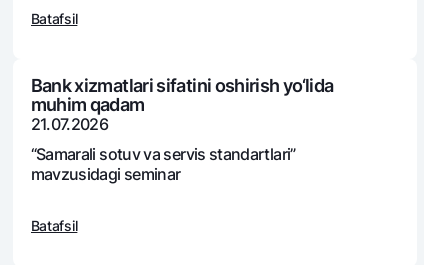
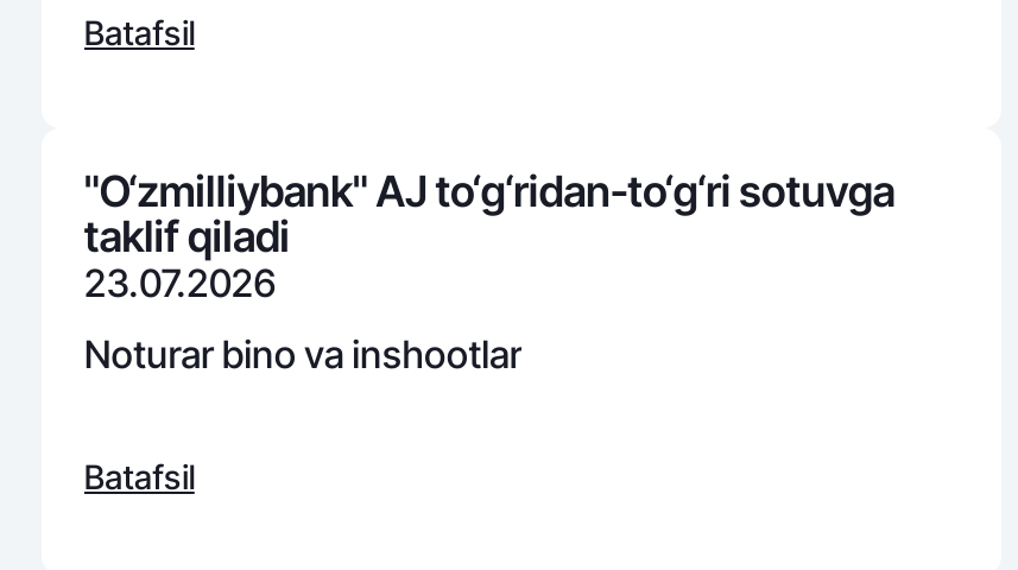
[31,75,333,134] Bank xizmatlari sifatini oshirish yo‘lida | muhim qadam | 21.07.2026 -> [83,167,894,308] "O‘zmilliybank" AJ to‘g‘ridan-to‘g‘ri sotuvga | taklif qiladi | 23.07.2026
[31,144,296,184] “Samarali sotuv va sеrvis standartlari” | mavzusidagi sеminar -> [83,331,521,379] Noturar bino va inshootlar

